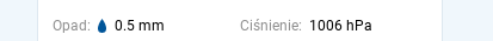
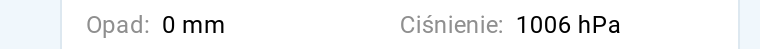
[53,18,165,34] Opad: | 0.5 mm -> [86,11,226,39] Opad: 0 mm

